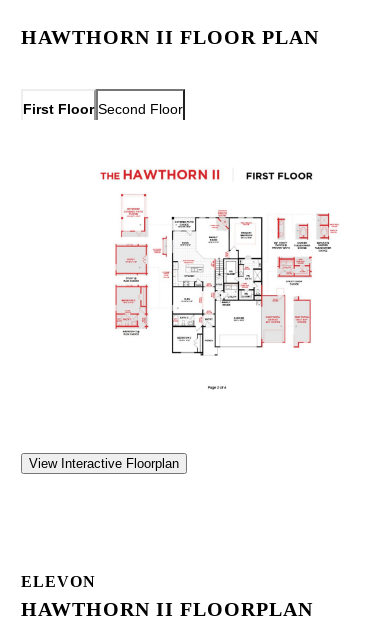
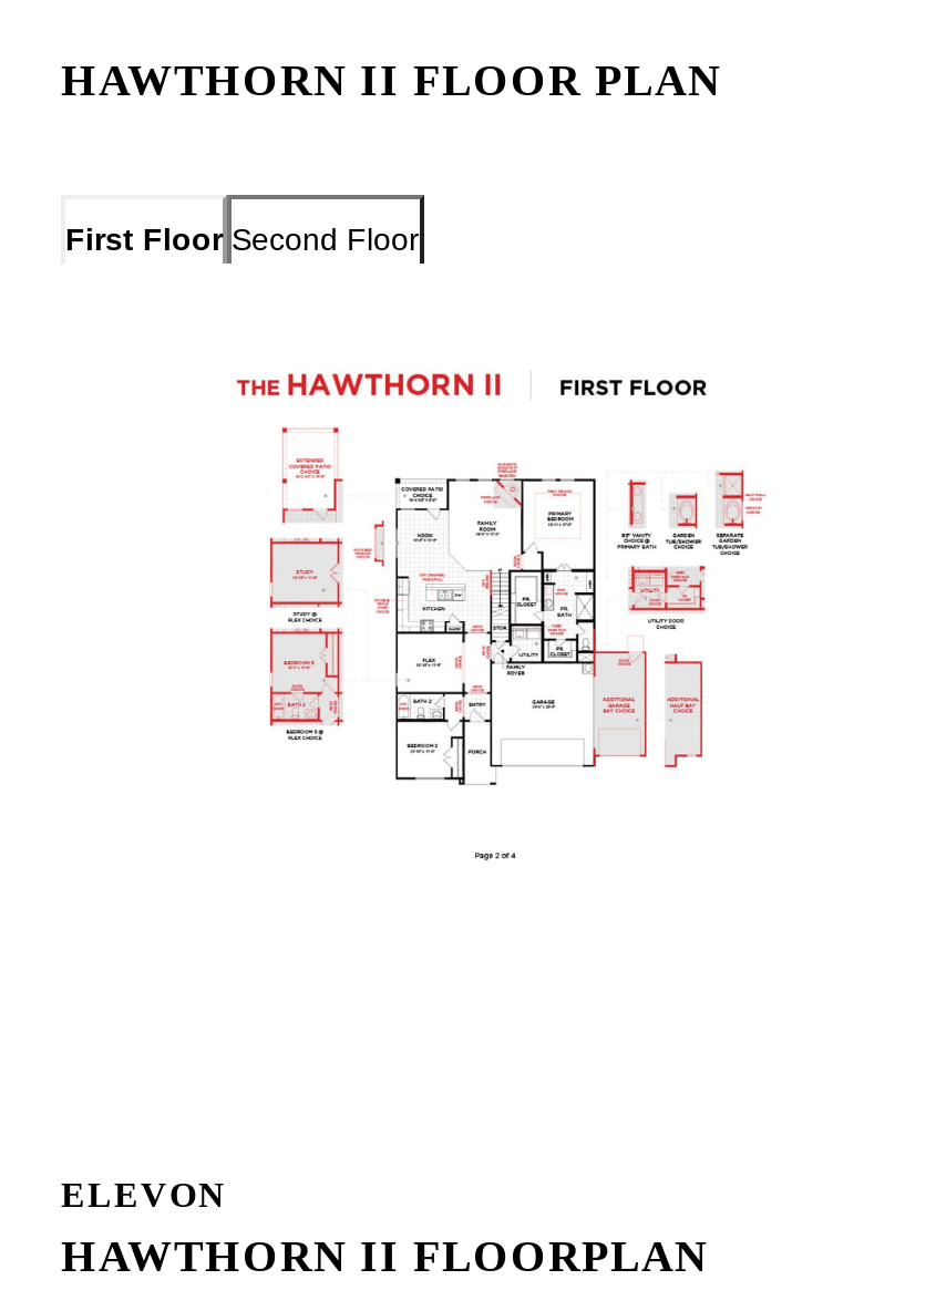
[29,456,179,471] View Interactive Floorplan -> none

